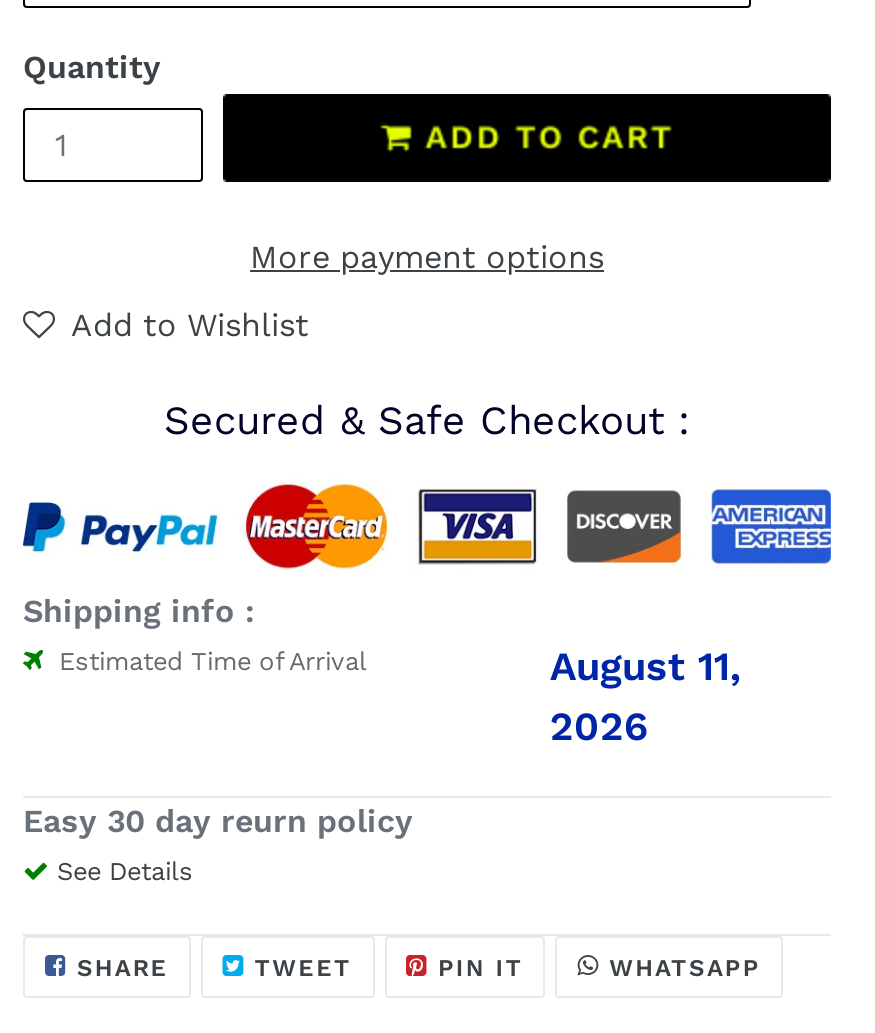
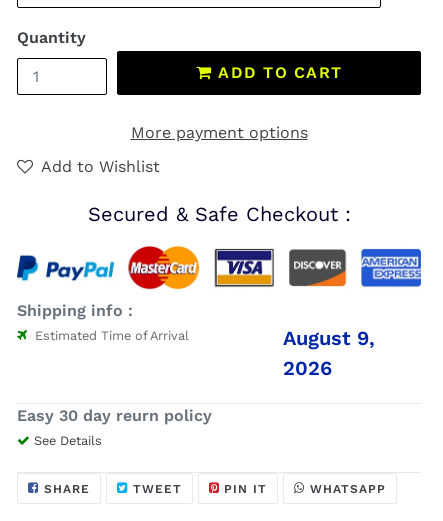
[550,643,742,691] August 11, -> [283,326,375,350] August 9,

